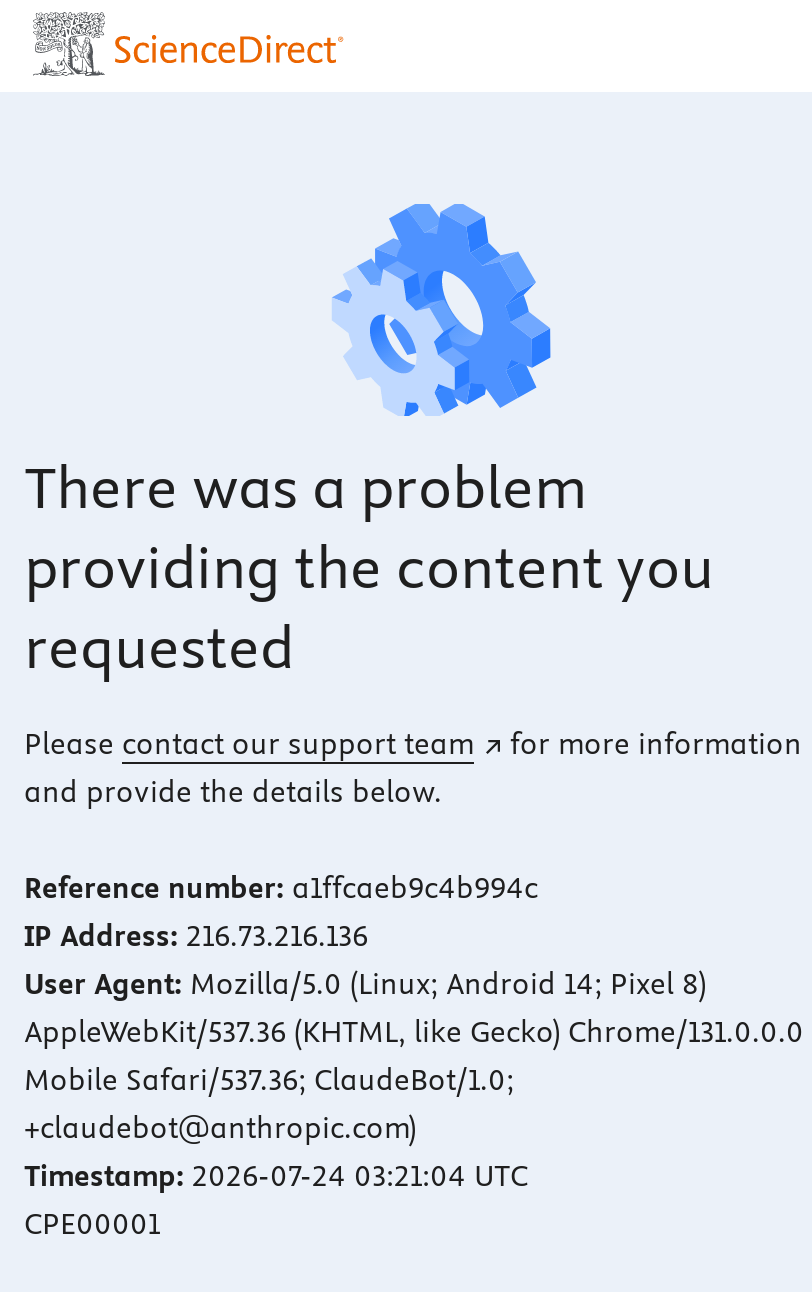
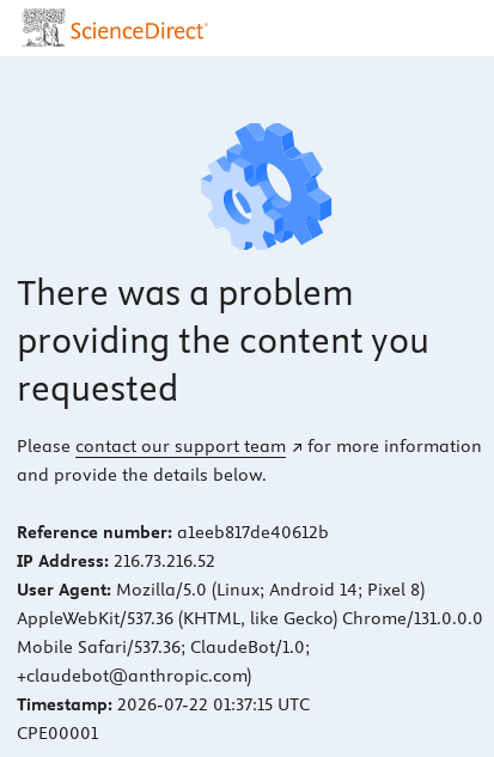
[24,871,538,907] Reference number: a1ffcaeb9c4b994c -> [17,522,329,543] Reference number: a1eeb817de40612b
[24,919,368,955] IP Address: 216.73.216.136 -> [17,551,215,572] IP Address: 216.73.216.52
[24,1159,528,1195] Timestamp: 2026-07-24 03:21:04 UTC -> [17,694,310,716] Timestamp: 2026-07-22 01:37:15 UTC

